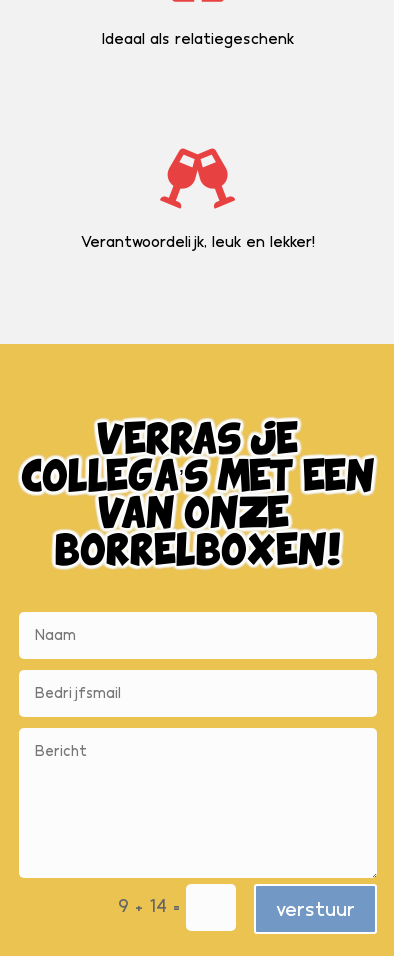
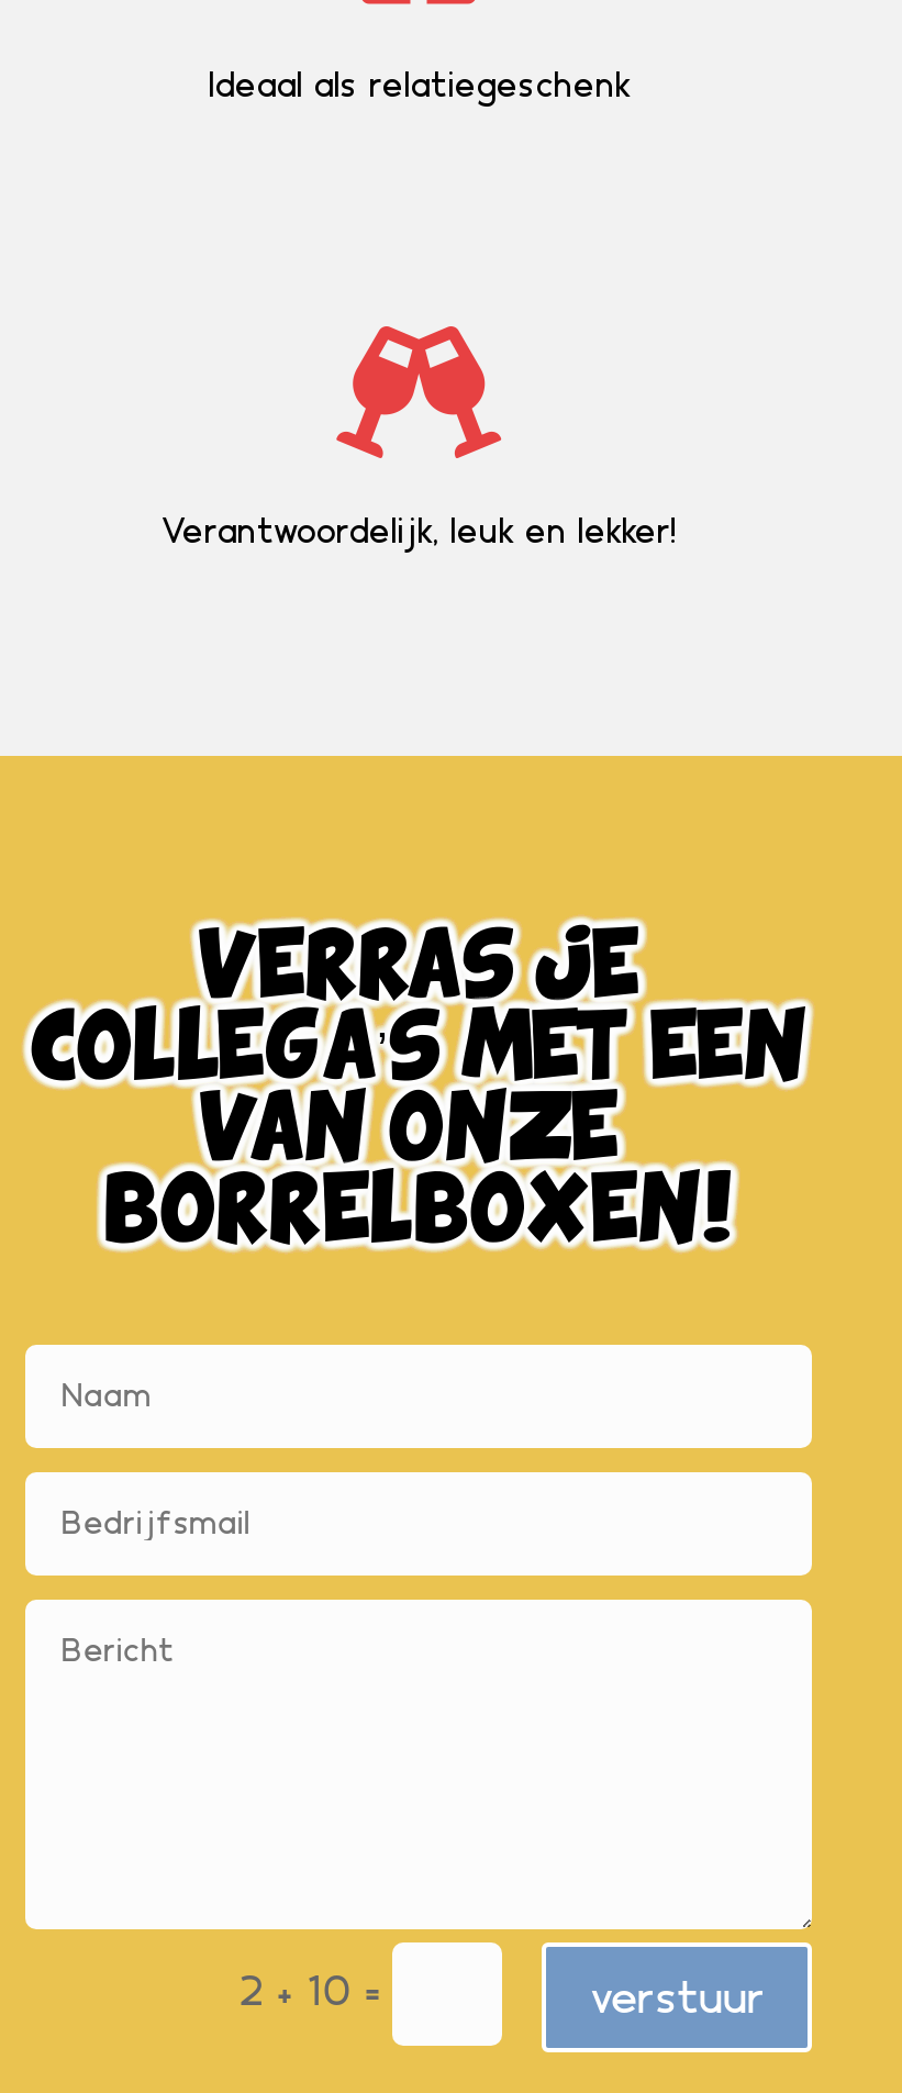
[118,897,186,915] 9 + 14 = -> [239,1971,393,2011] 2 + 10 =

